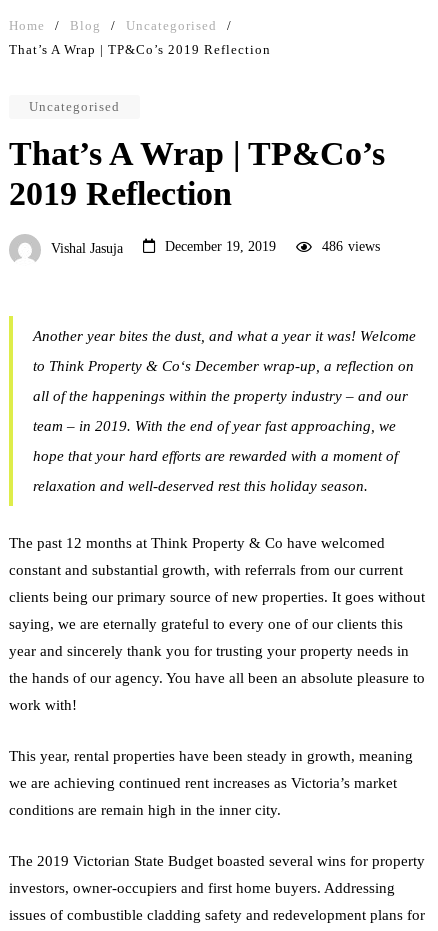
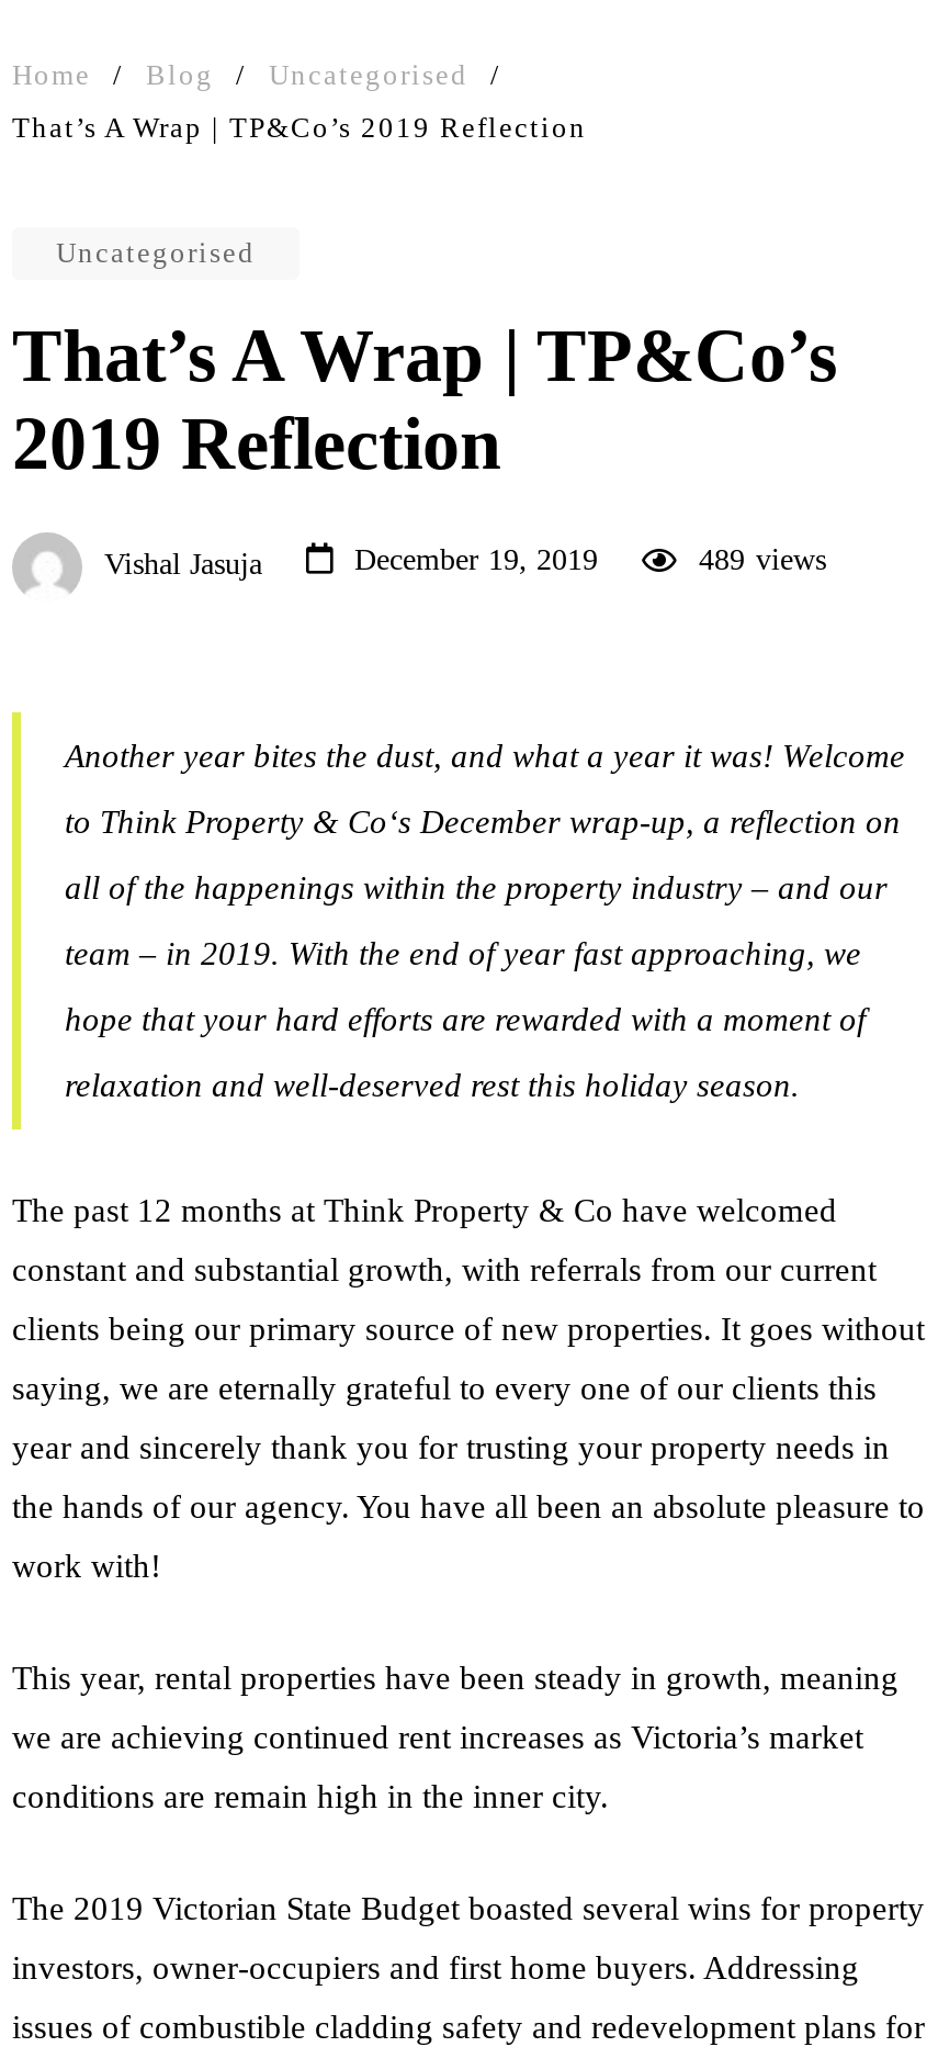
[322,239,380,254] 486 views -> [699,543,826,576] 489 views

